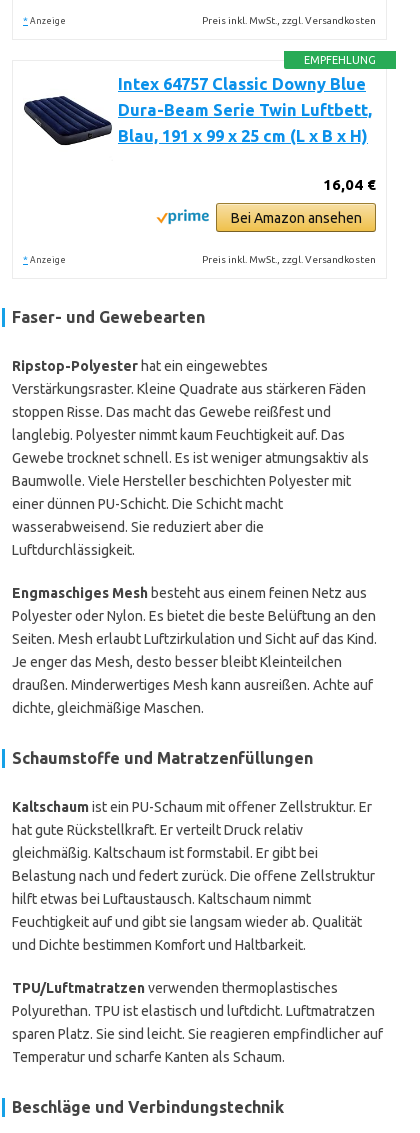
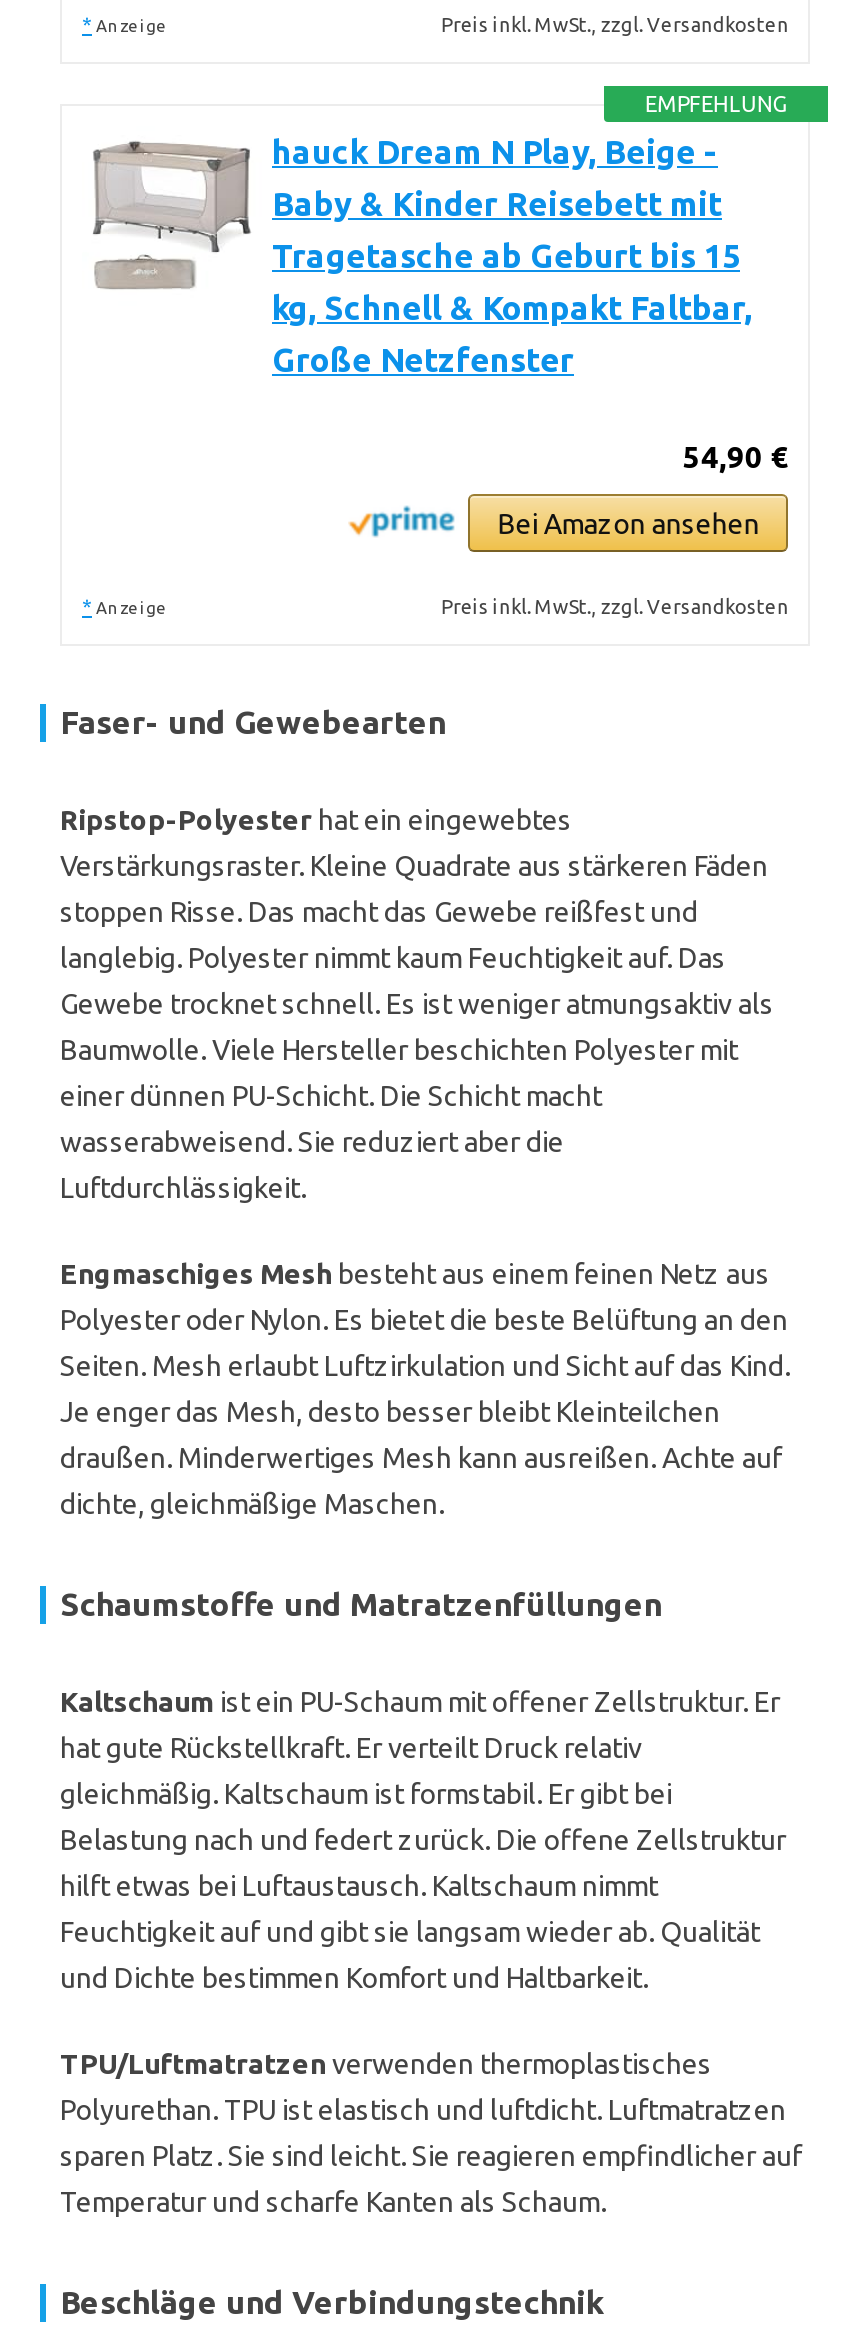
[23,75,372,146] [image] | Intex 64757 Classic Downy Blue | Dura-Beam Serie Twin Luftbett, | Blau, 191 x 99 x 25 cm (L x B x H) -> [92,134,752,378] [image] | hauck Dream N Play, Beige - | Baby & Kinder Reisebett mit | Tragetasche ab Geburt bis 15 | kg, Schnell & Kompakt Faltbar, | Große Netzfenster
[323,176,376,193] 16,04 € -> [683,440,789,474] 54,90 €

